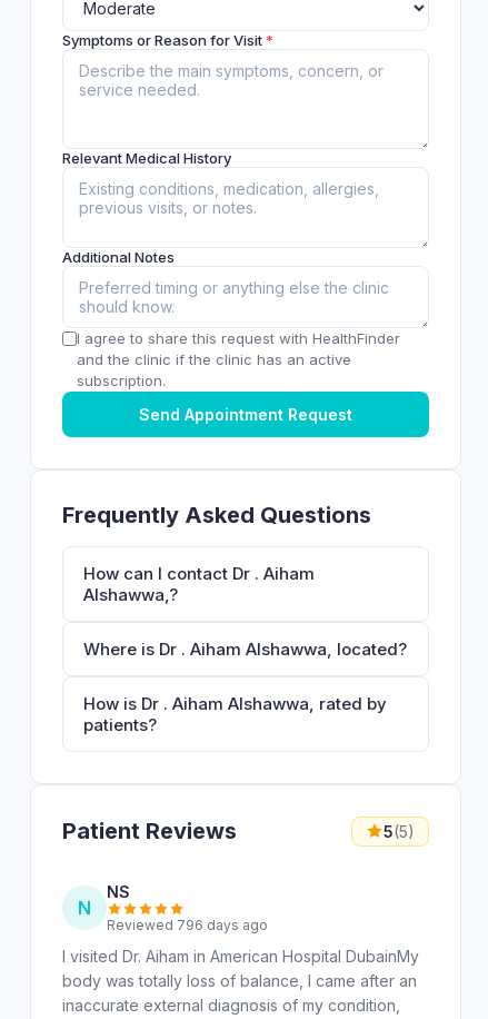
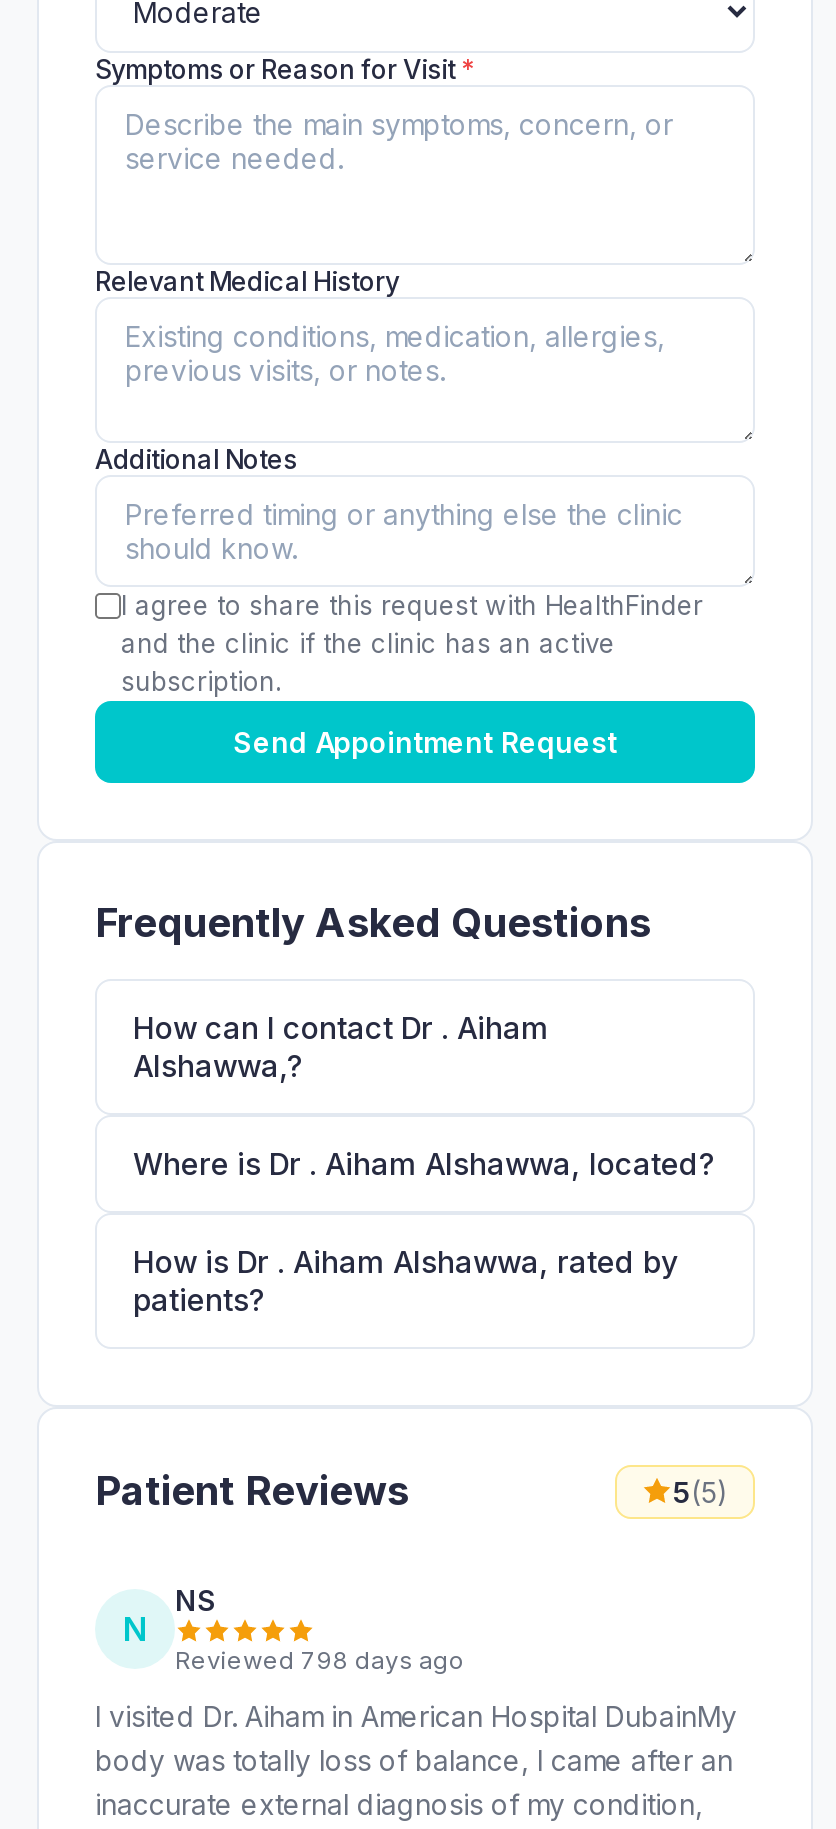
[107,916,268,933] Reviewed 796 days ago -> [175,1645,465,1675] Reviewed 798 days ago

